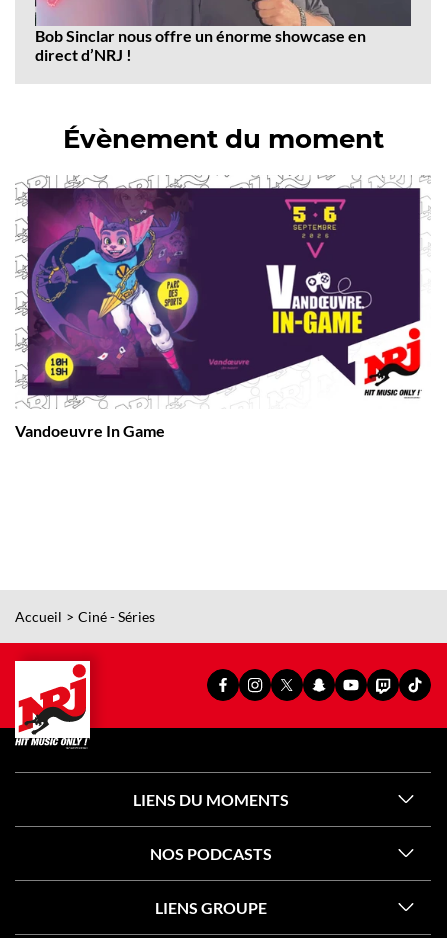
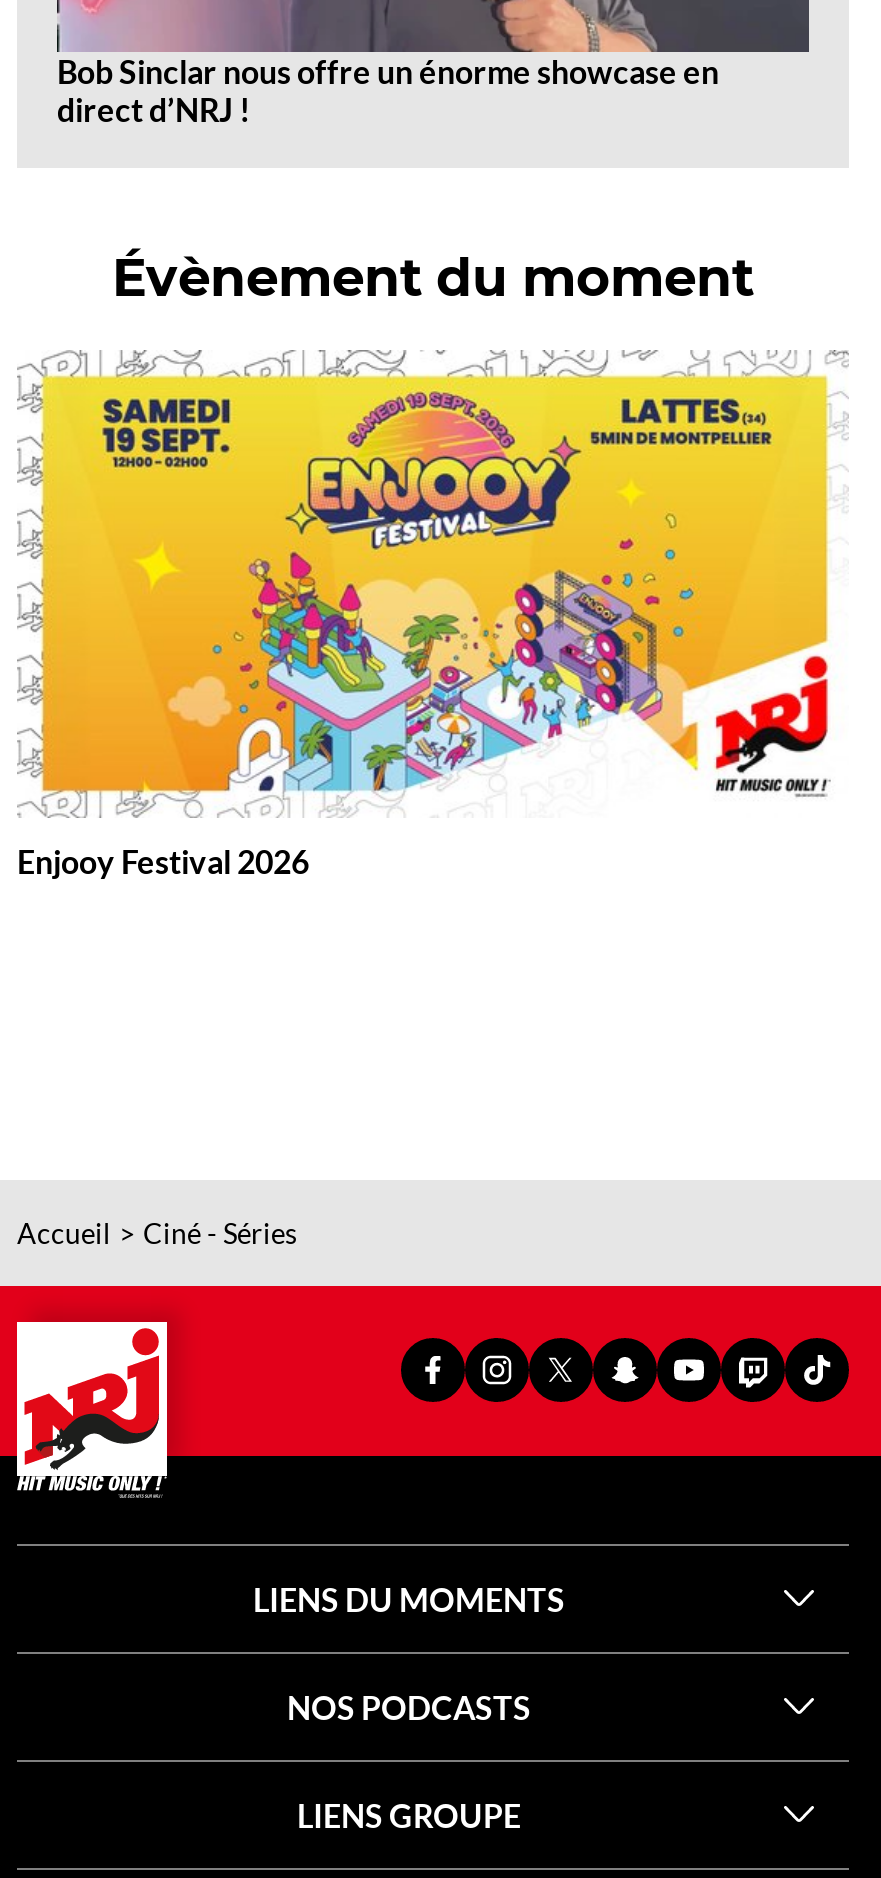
[15,187,421,440] [image] | Vandoeuvre In Game -> [17,374,829,879] [image] | Enjooy Festival 2026

